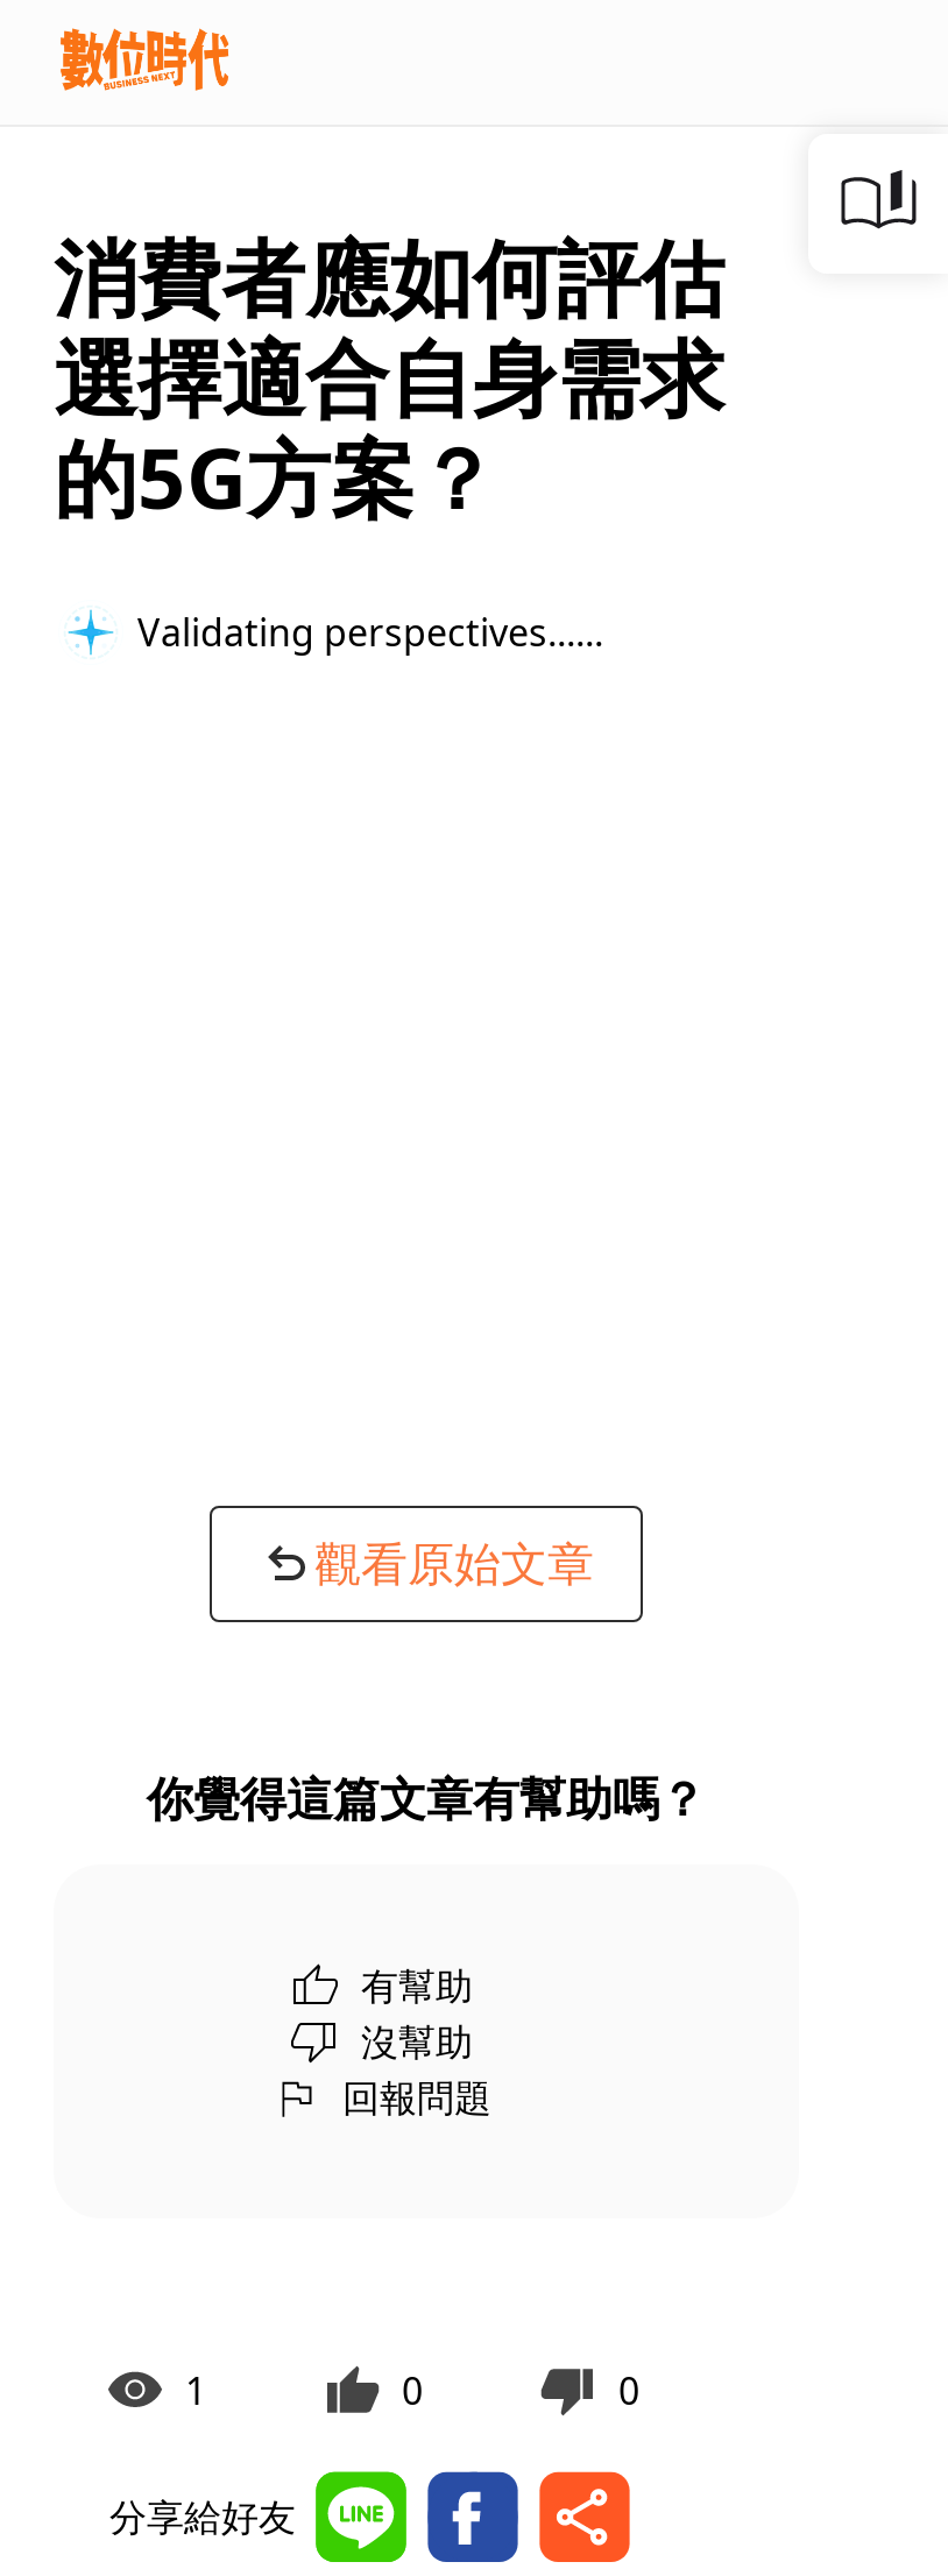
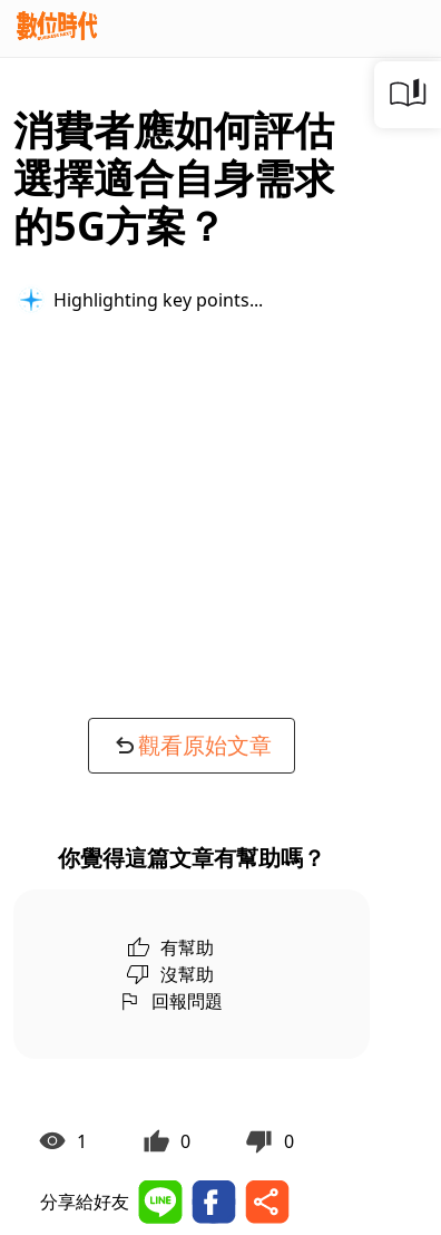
[137,606,575,657] Validating perspectives... -> [53,287,263,312] Highlighting key points...

